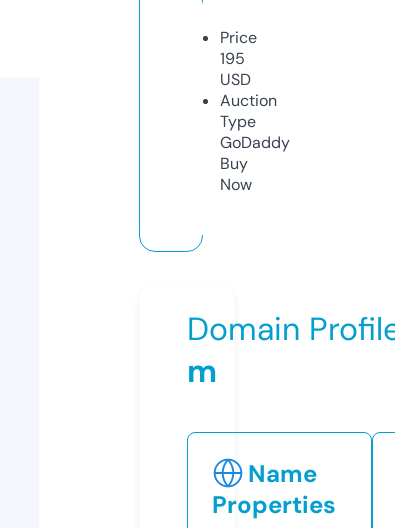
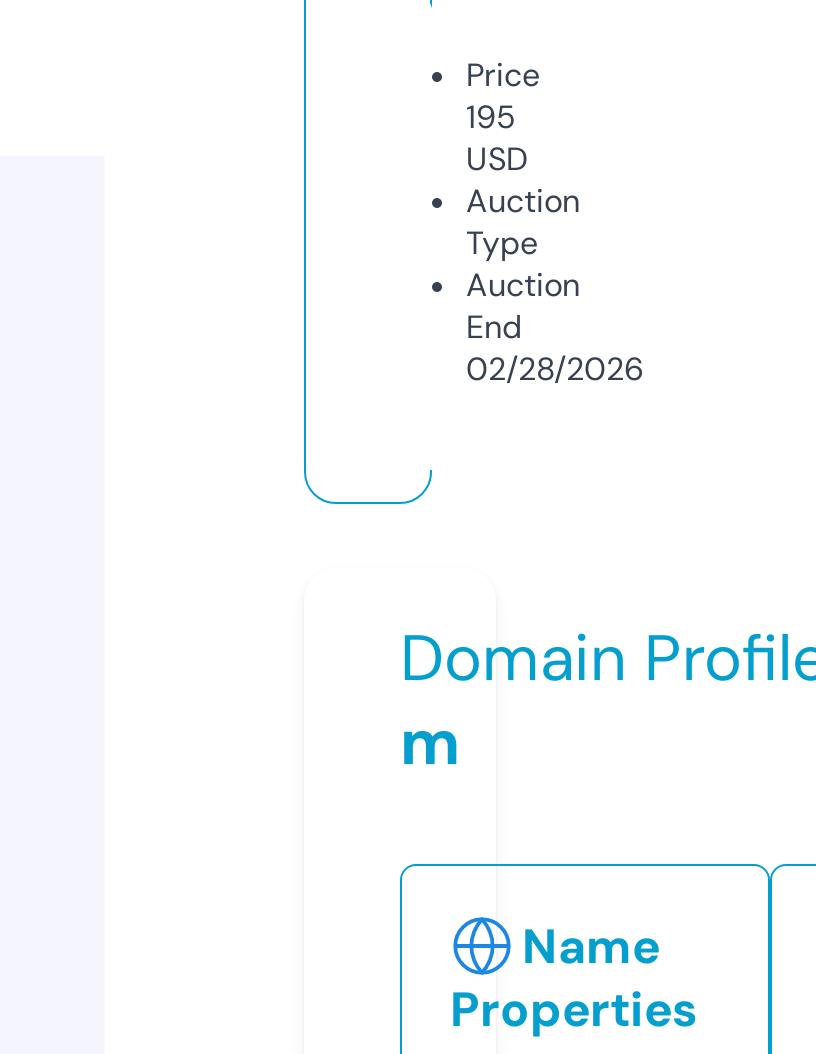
[220,132,290,195] GoDaddy | Buy | Now -> [466,264,644,390] Auction | End | 02/28/2026

